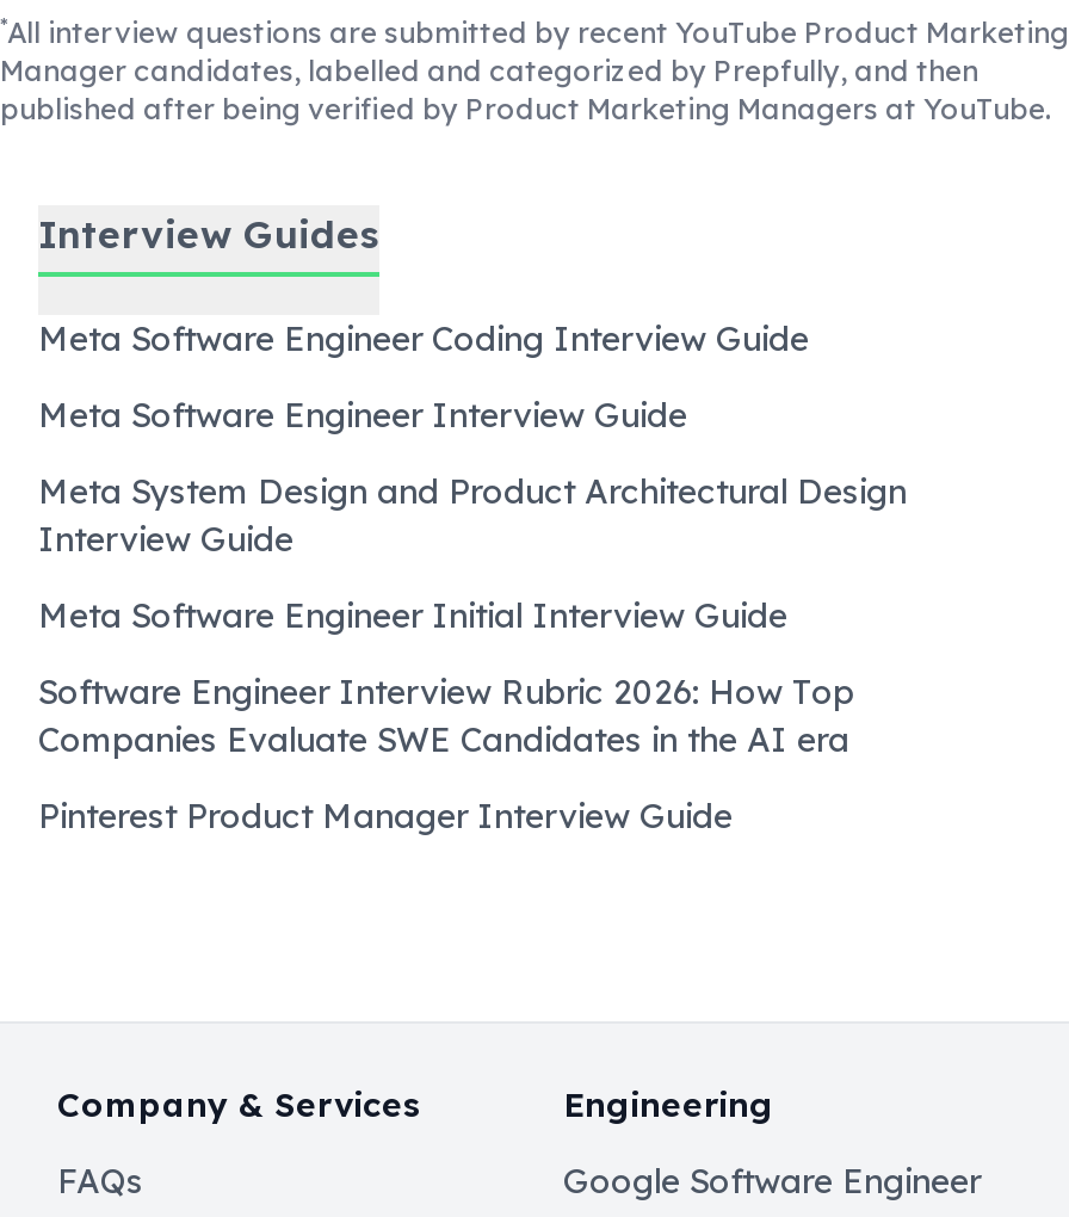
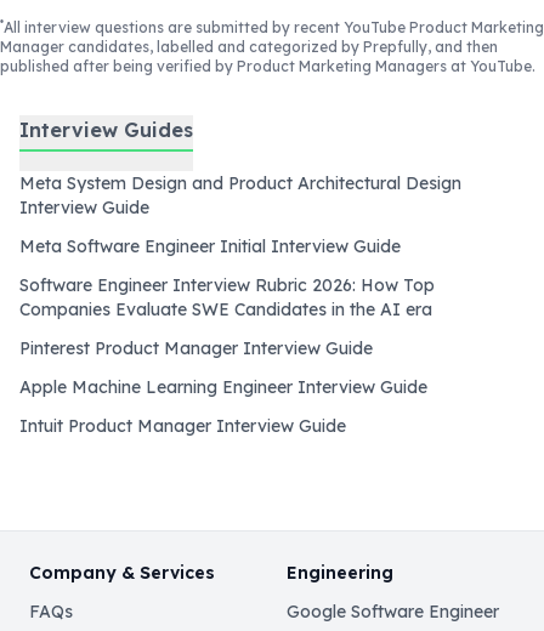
[38,317,809,437] Meta Software Engineer Coding Interview Guide | Meta Software Engineer Interview Guide -> none
moved [38,470,907,838] -> [19,172,461,359]: Meta System Design and Product Architectural Design | Interview Guide | Meta Software Engineer Initial Interview Guide | Software Engineer Interview Rubric 2026: How Top | Companies Evaluate SWE Candidates in the AI era | Pinterest Product Manager Interview Guide
none -> [19,376,427,437] Apple Machine Learning Engineer Interview Guide | Intuit Product Manager Interview Guide

